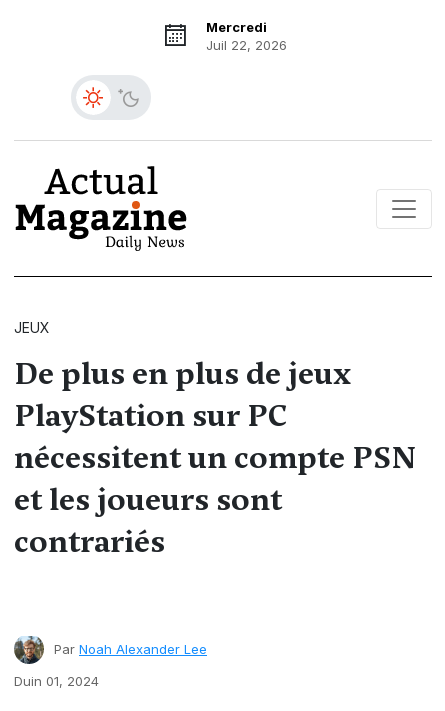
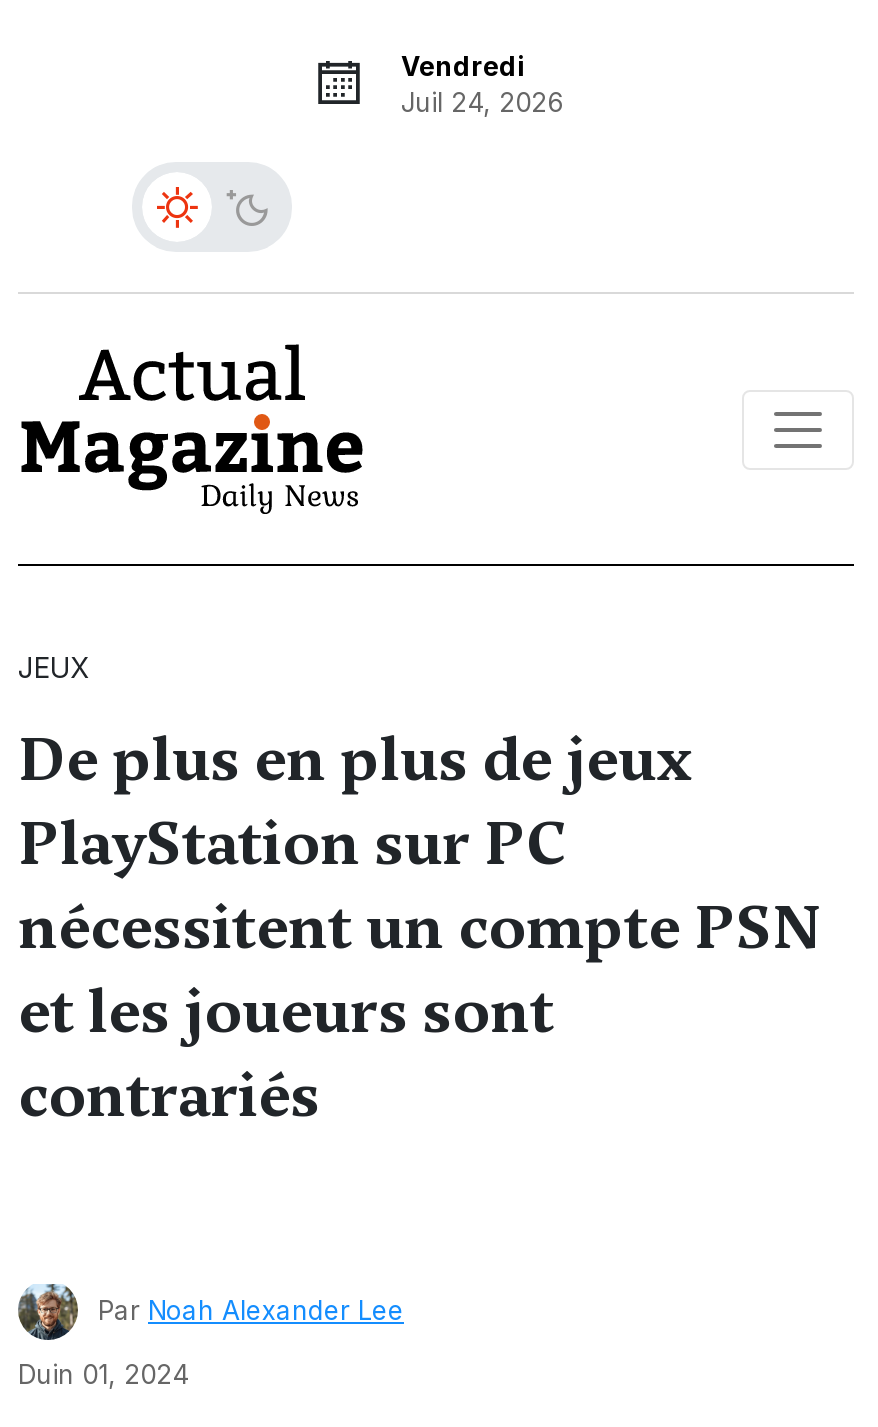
[205,19,286,53] Mercredi | Juil 22, 2026 -> [401,50,563,118] Vendredi | Juil 24, 2026

